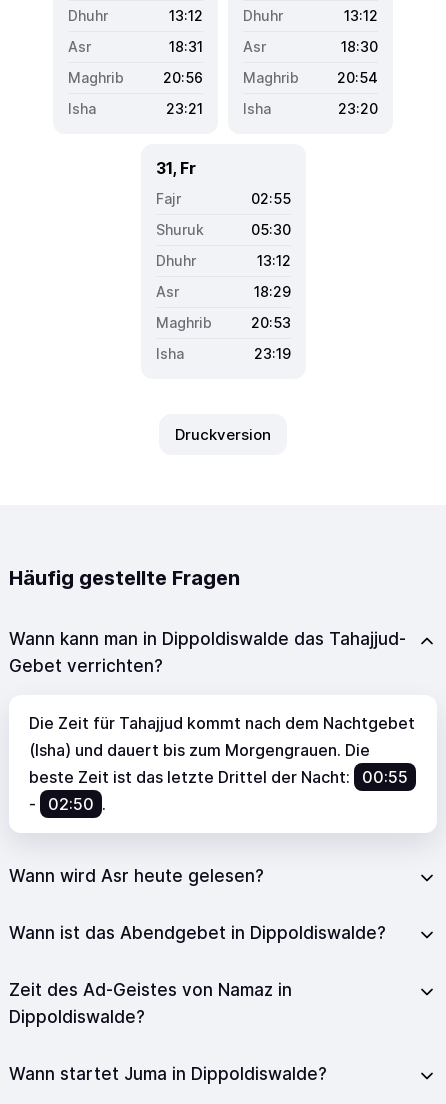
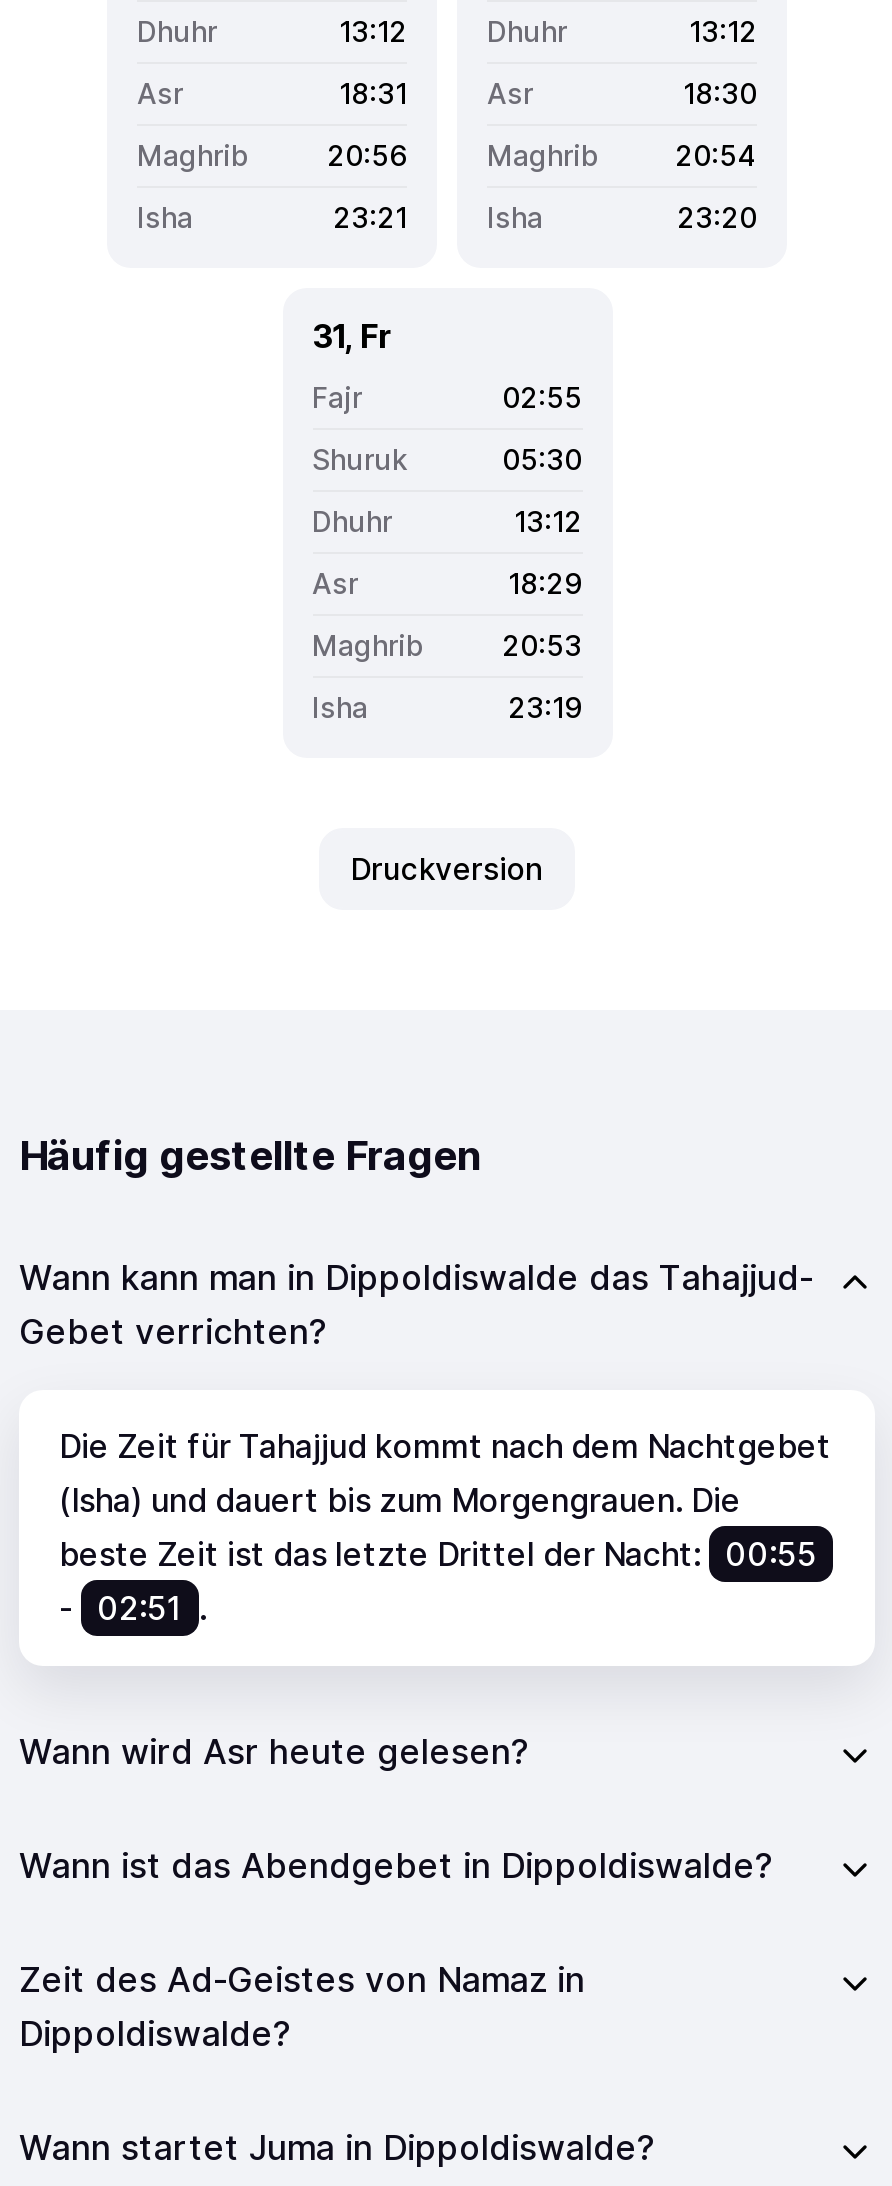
[29,794,106,814] - 02:50 . -> [59,1588,207,1628] - 02:51 .

